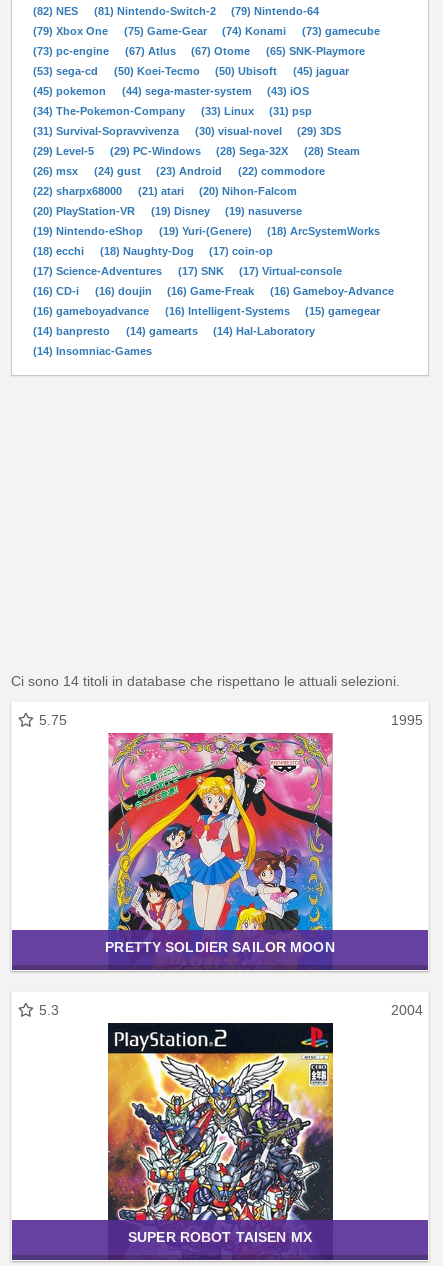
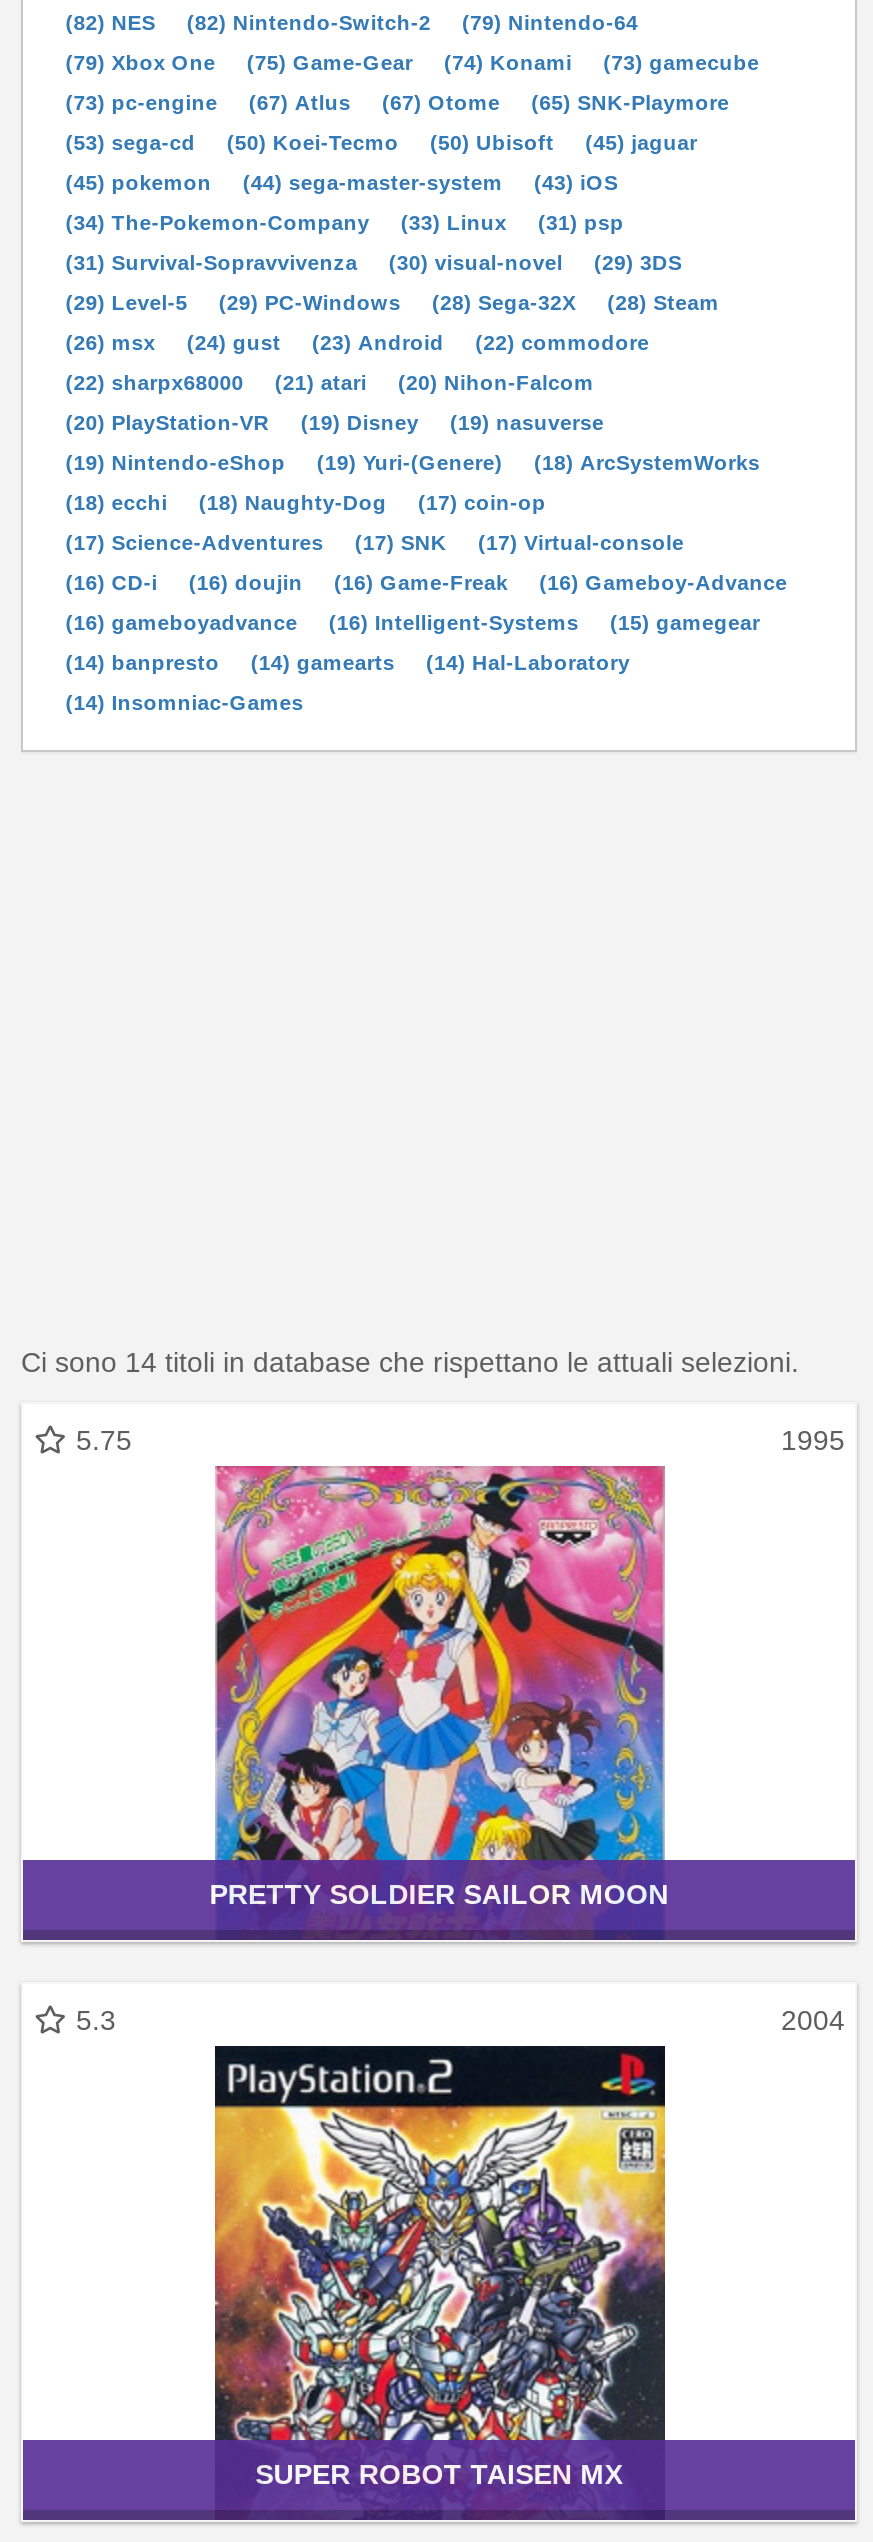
[94,5,219,17] (81) Nintendo-Switch-2 -> [187,9,437,33] (82) Nintendo-Switch-2

